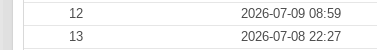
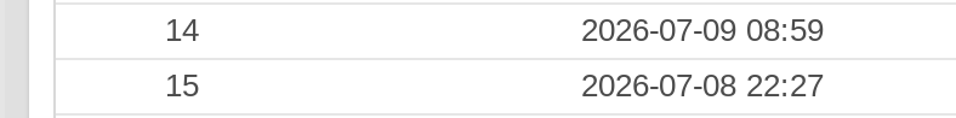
[69,6,83,21] 12 -> [165,12,199,48] 14
[69,29,83,44] 13 -> [165,67,199,104] 15

